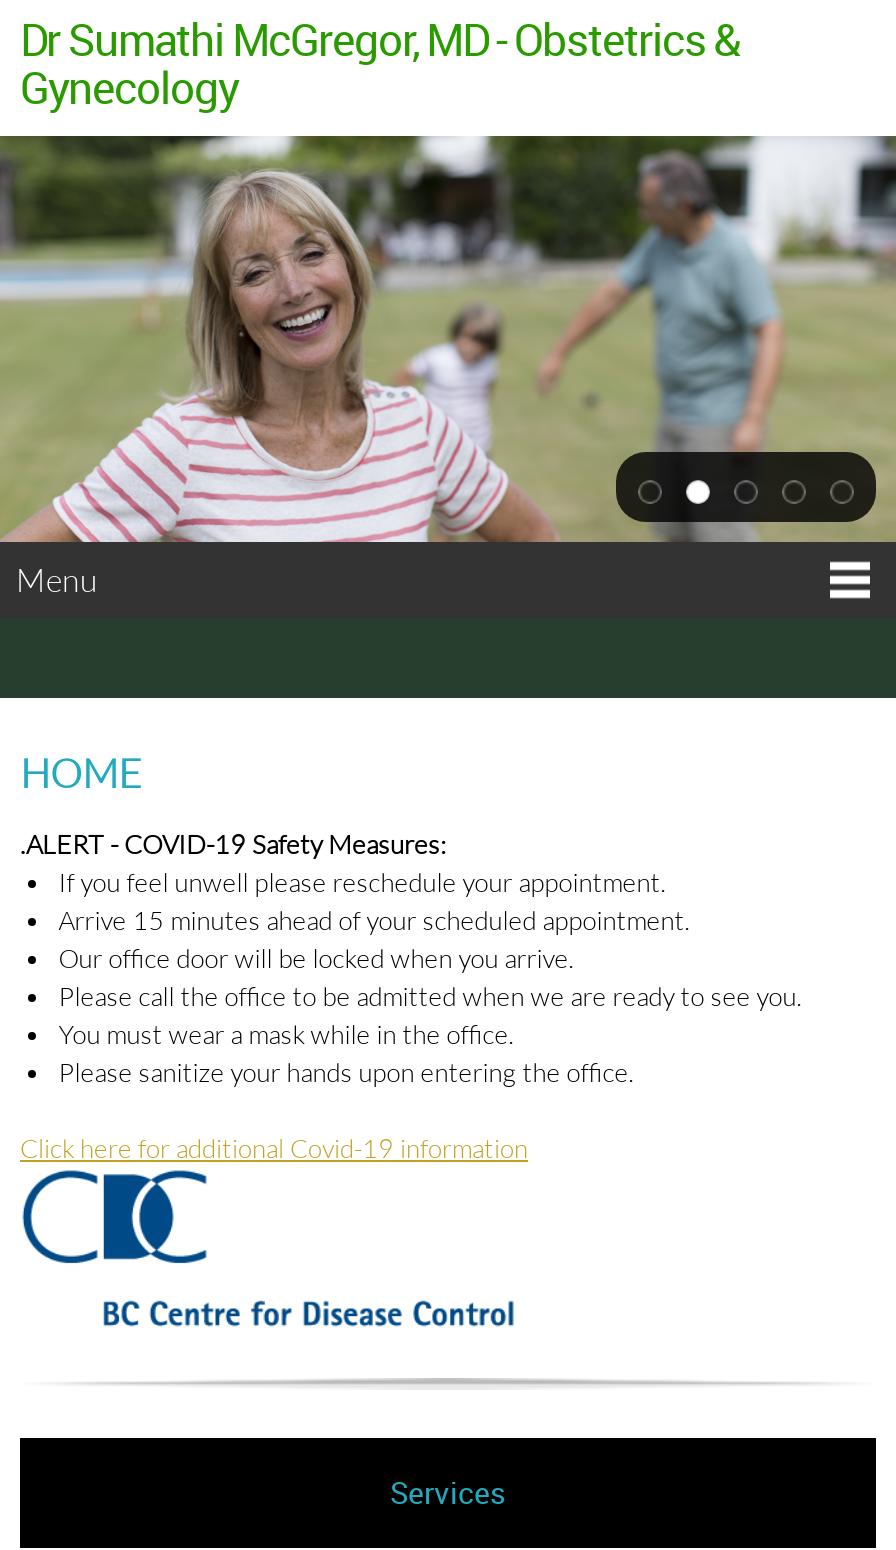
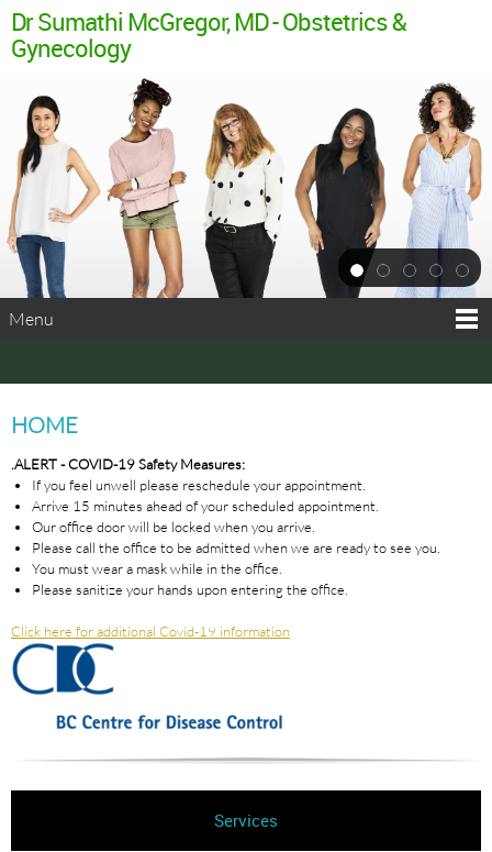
[6,134,890,544] [image] -> [3,75,489,299] [image]

